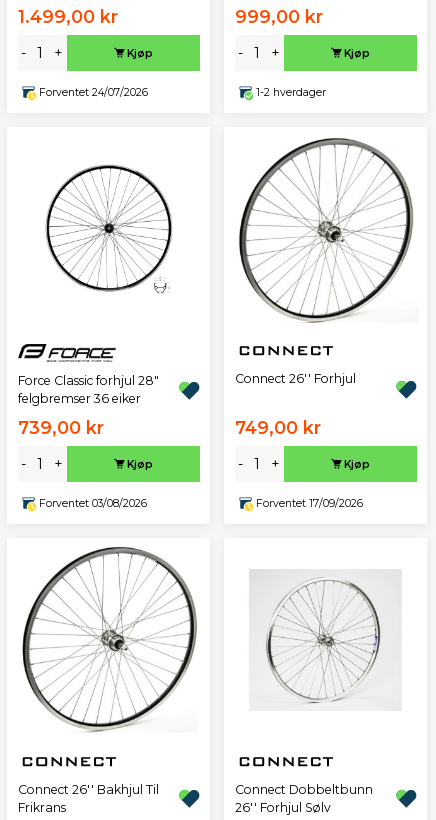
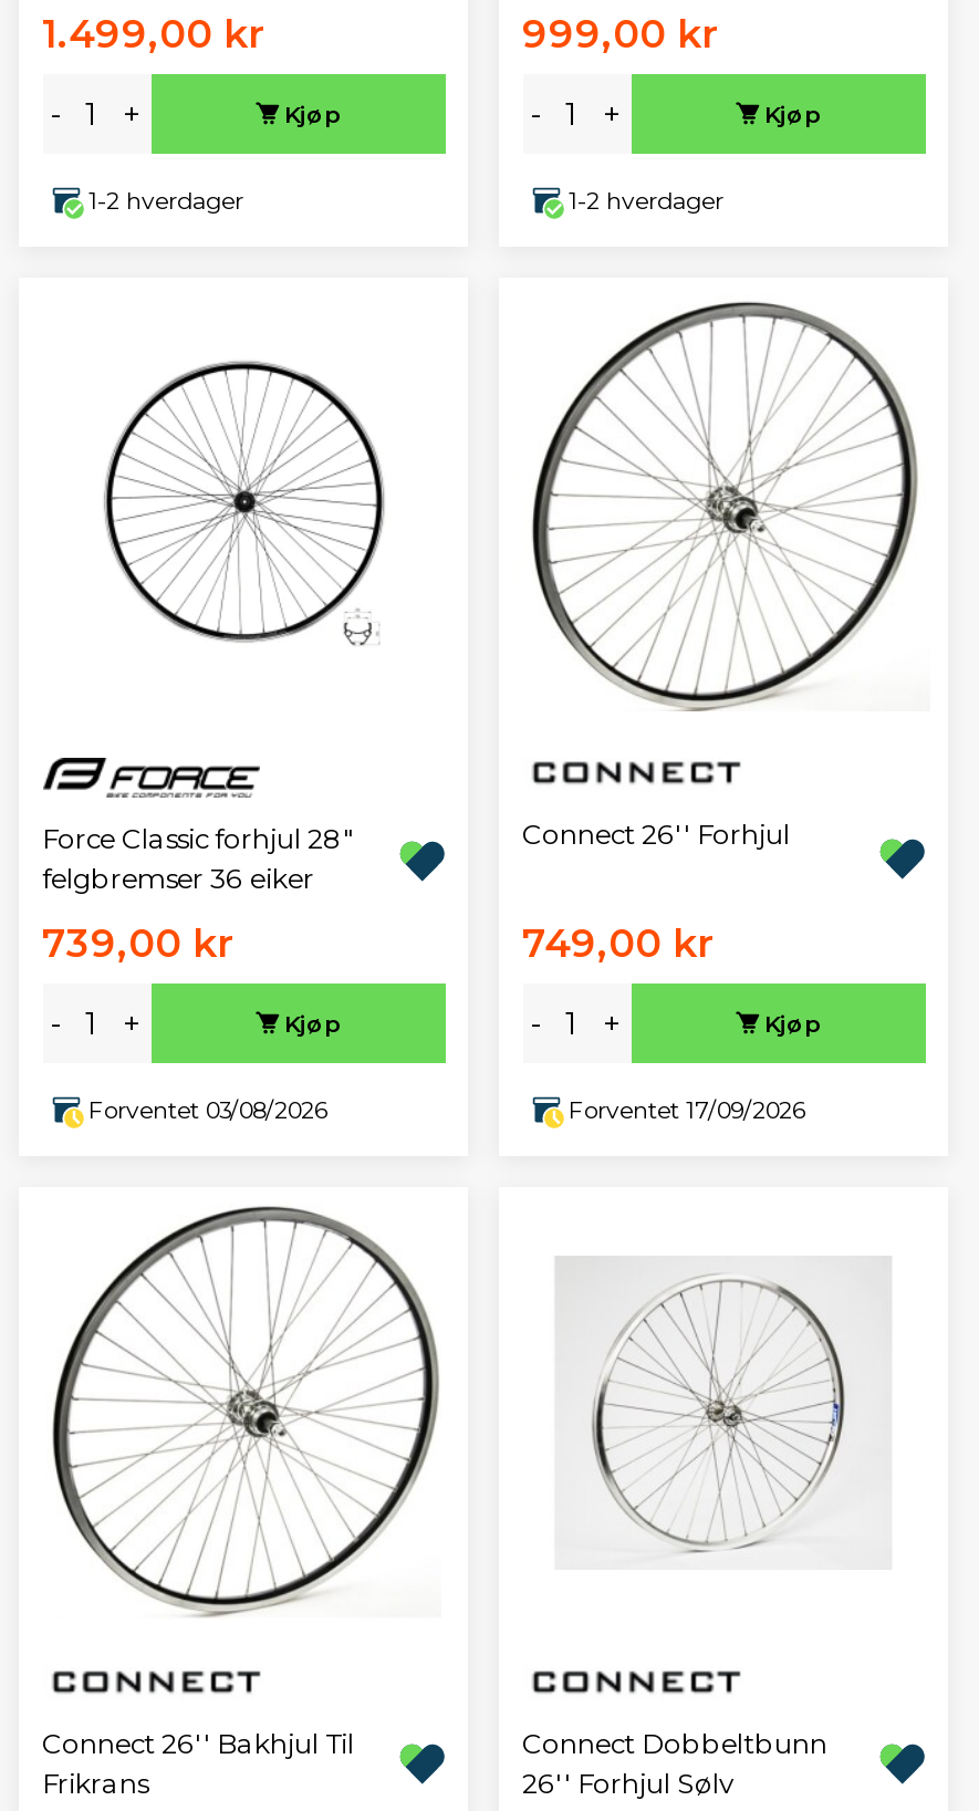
[38,86,147,99] Forventet 24/07/2026 -> [88,187,243,216] 1-2 hverdager

